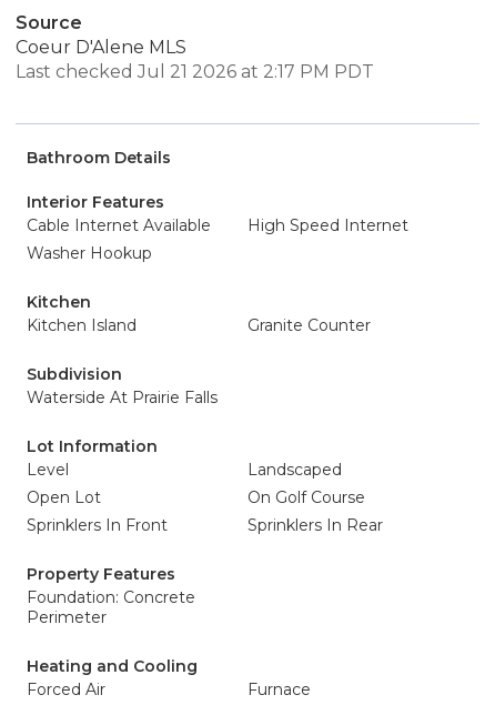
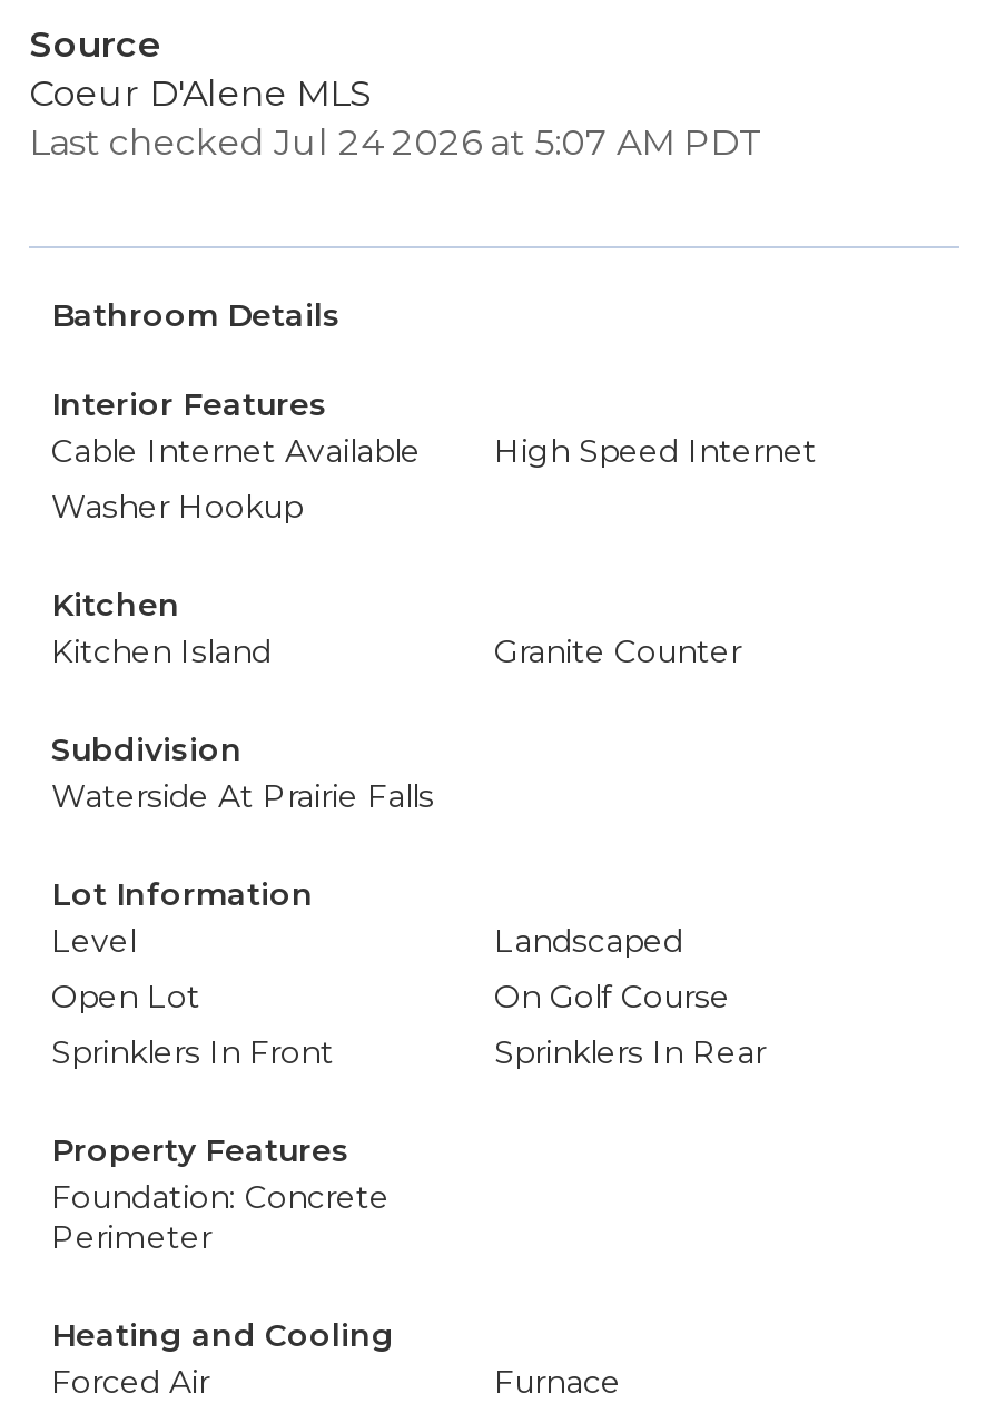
[16,61,374,82] Last checked Jul 21 2026 at 2:17 PM PDT -> [29,121,763,164] Last checked Jul 24 2026 at 5:07 AM PDT

